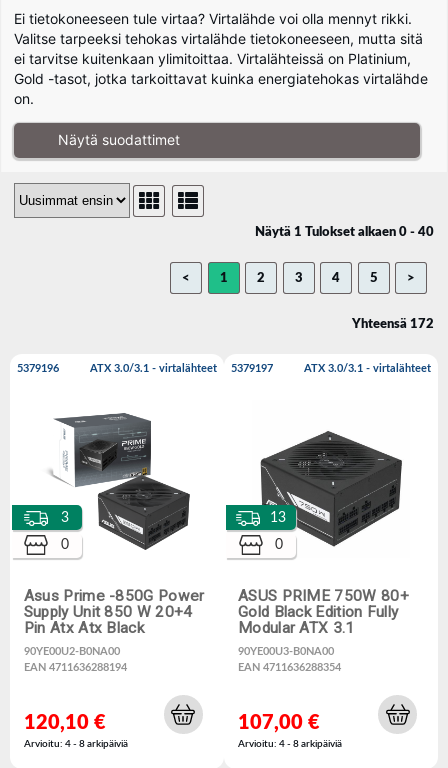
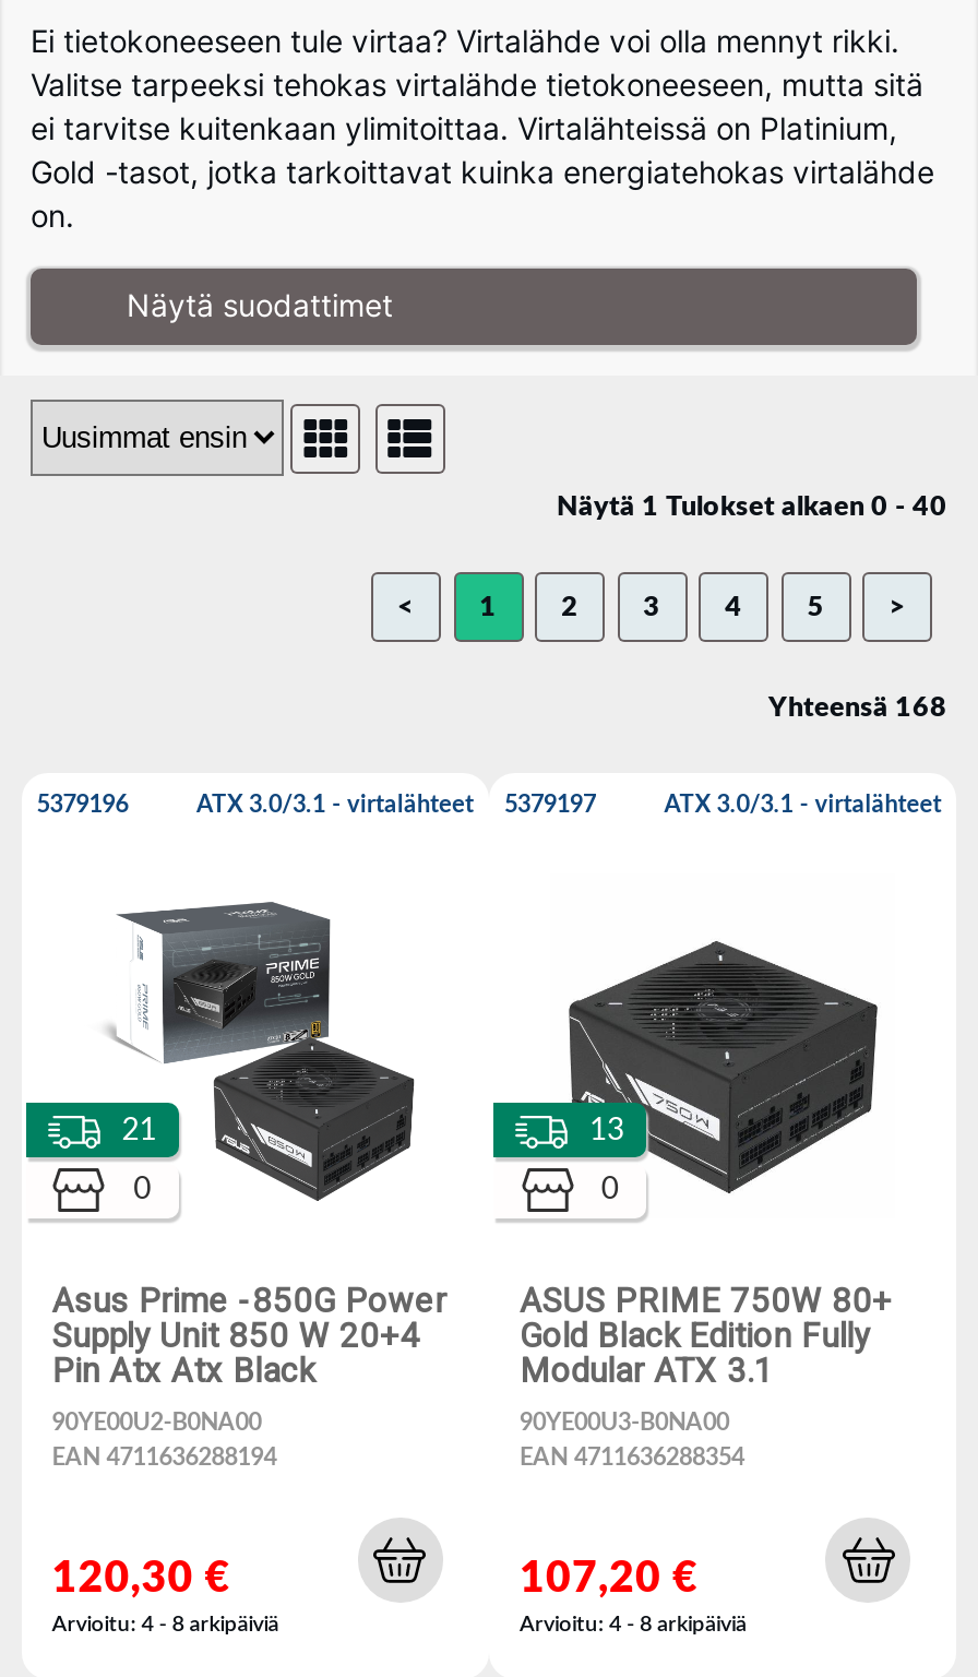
[352,318,434,330] Yhteensä 172 -> [768,695,947,721] Yhteensä 168
[61,510,69,524] 3 -> [122,1115,157,1145] 21
[24,713,106,733] 120,10 € -> [52,1557,231,1601] 120,30 €
[238,713,320,733] 107,00 € -> [520,1557,699,1601] 107,20 €

